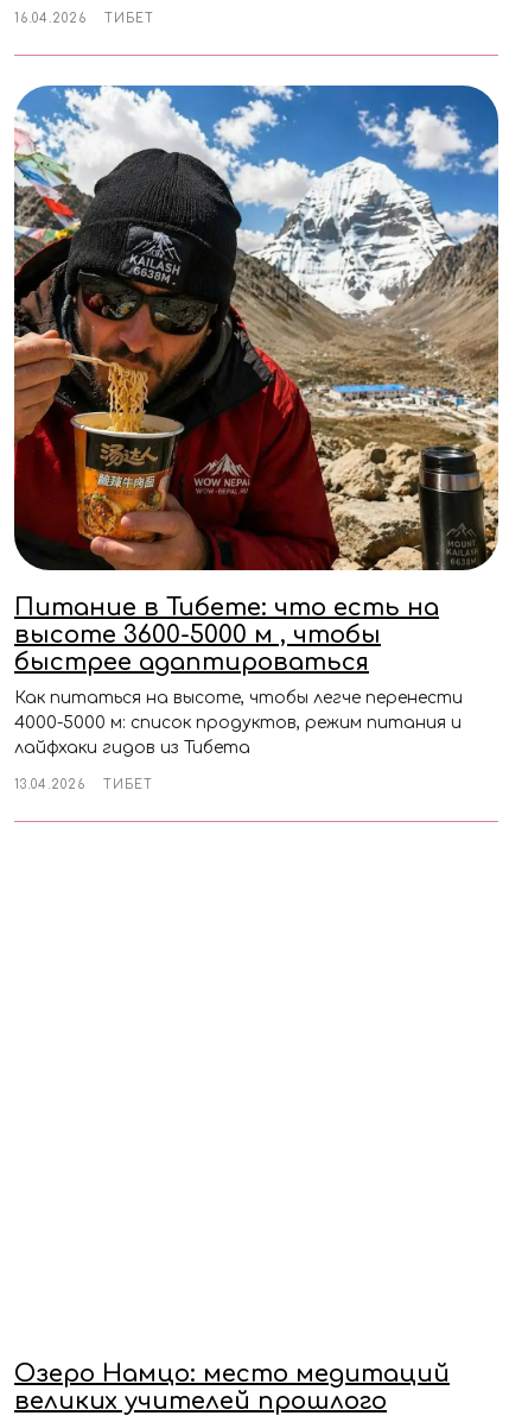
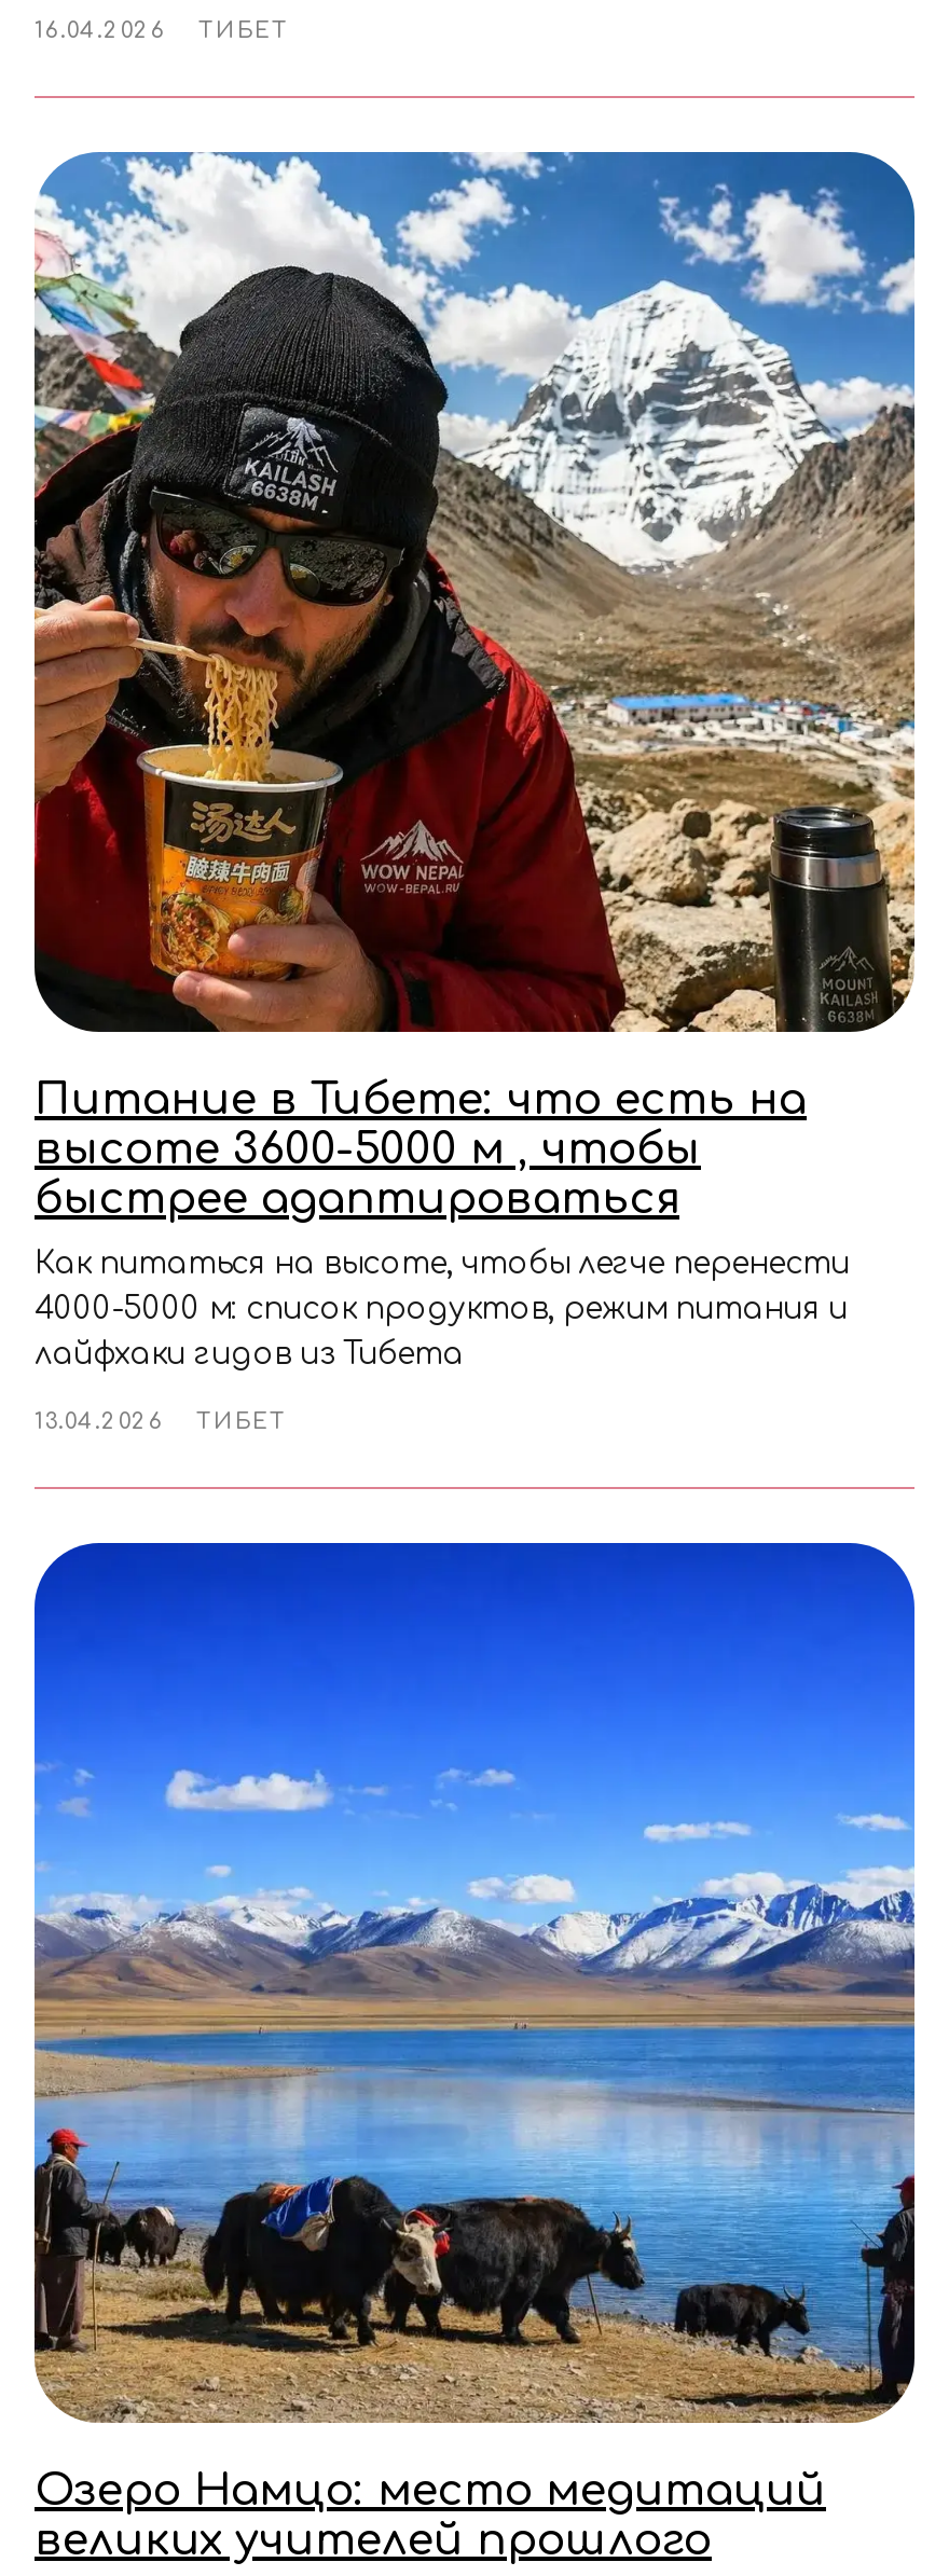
none -> [32,1541,917,2425] [image]

